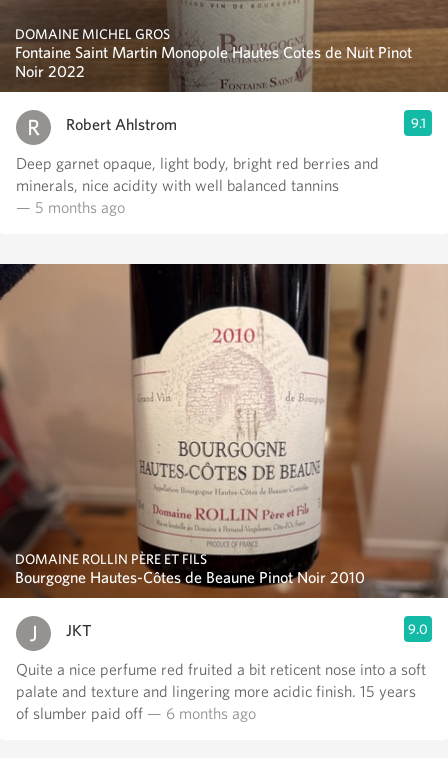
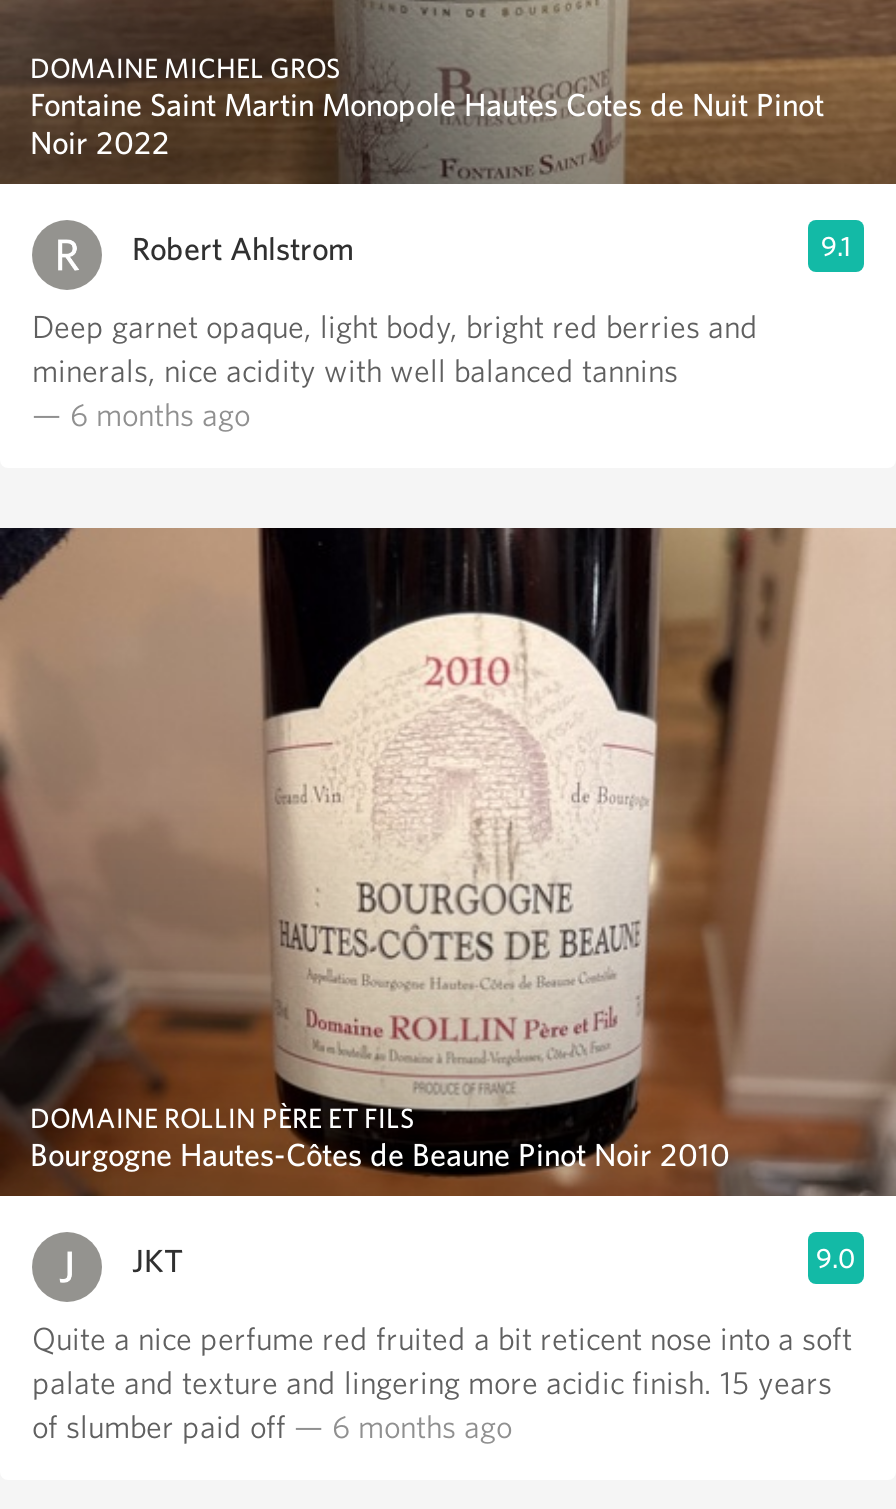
[16,198,125,217] — 5 months ago -> [32,396,250,434] — 6 months ago

